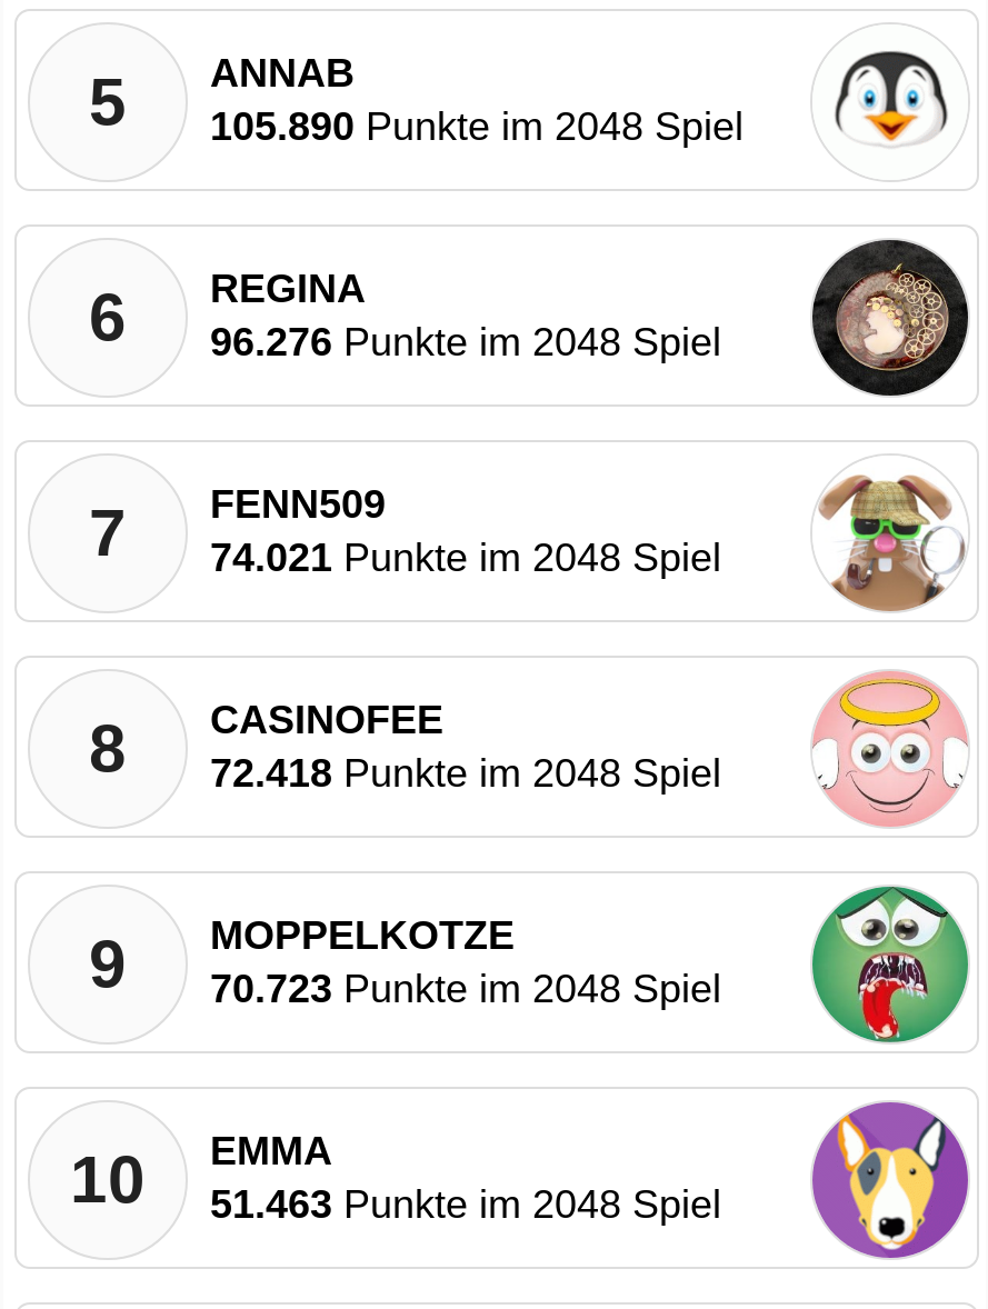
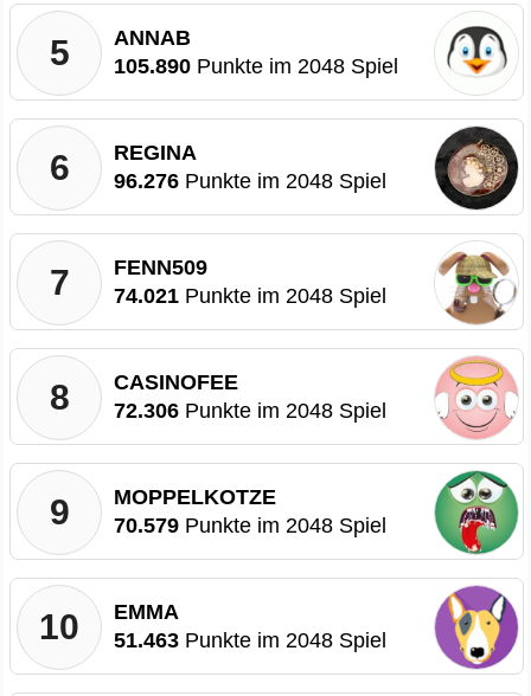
[210,751,721,796] 72.418 Punkte im 2048 Spiel -> [114,399,386,423] 72.306 Punkte im 2048 Spiel
[210,967,721,1011] 70.723 Punkte im 2048 Spiel -> [114,514,386,537] 70.579 Punkte im 2048 Spiel

